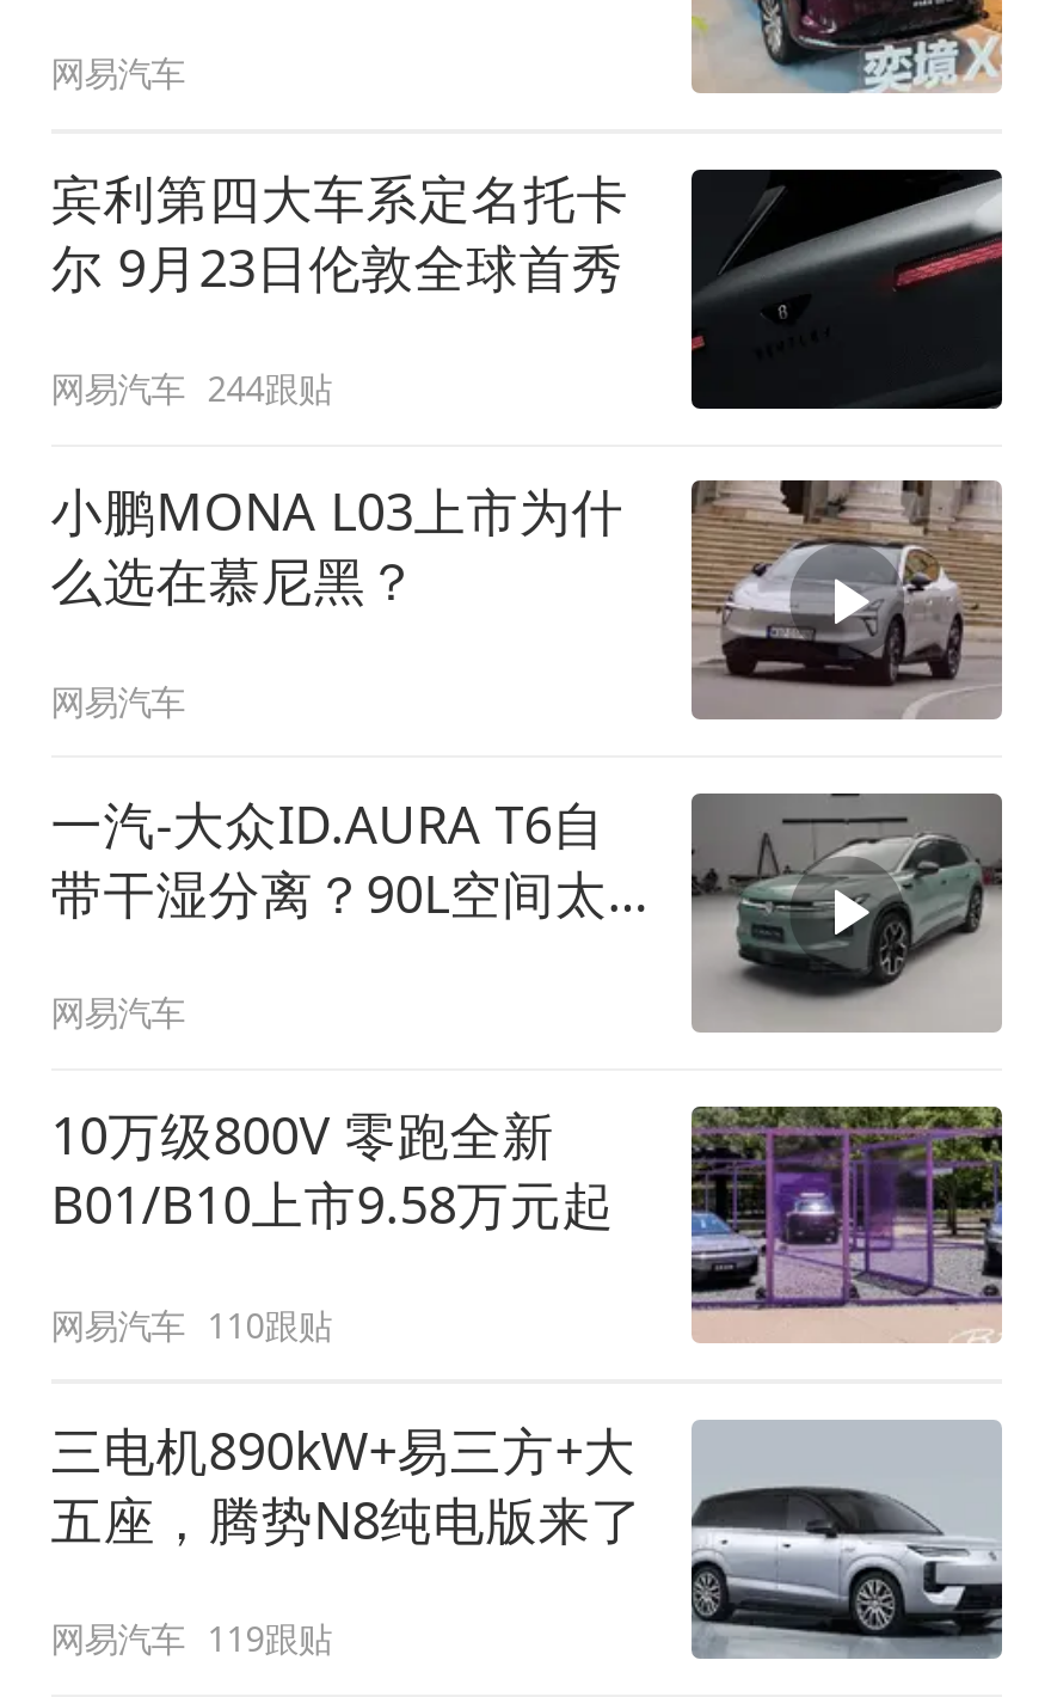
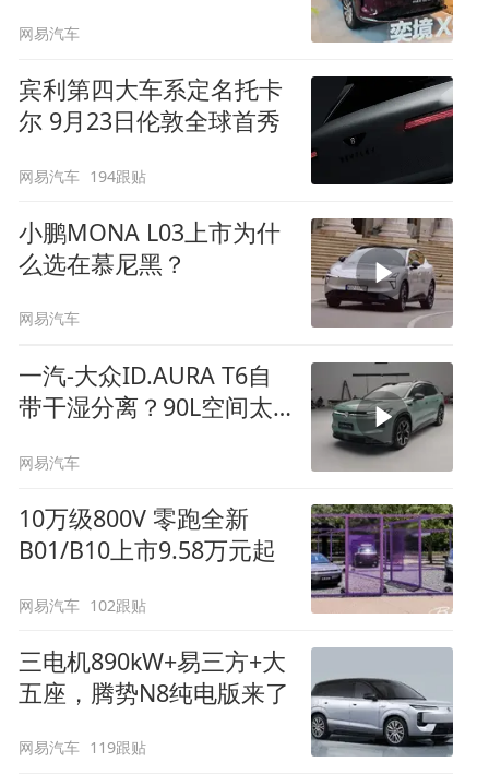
[51,365,332,410] 网易汽车 244跟贴 -> [18,166,147,186] 网易汽车 194跟贴
[51,1302,332,1347] 网易汽车 110跟贴 -> [18,595,147,615] 网易汽车 102跟贴

